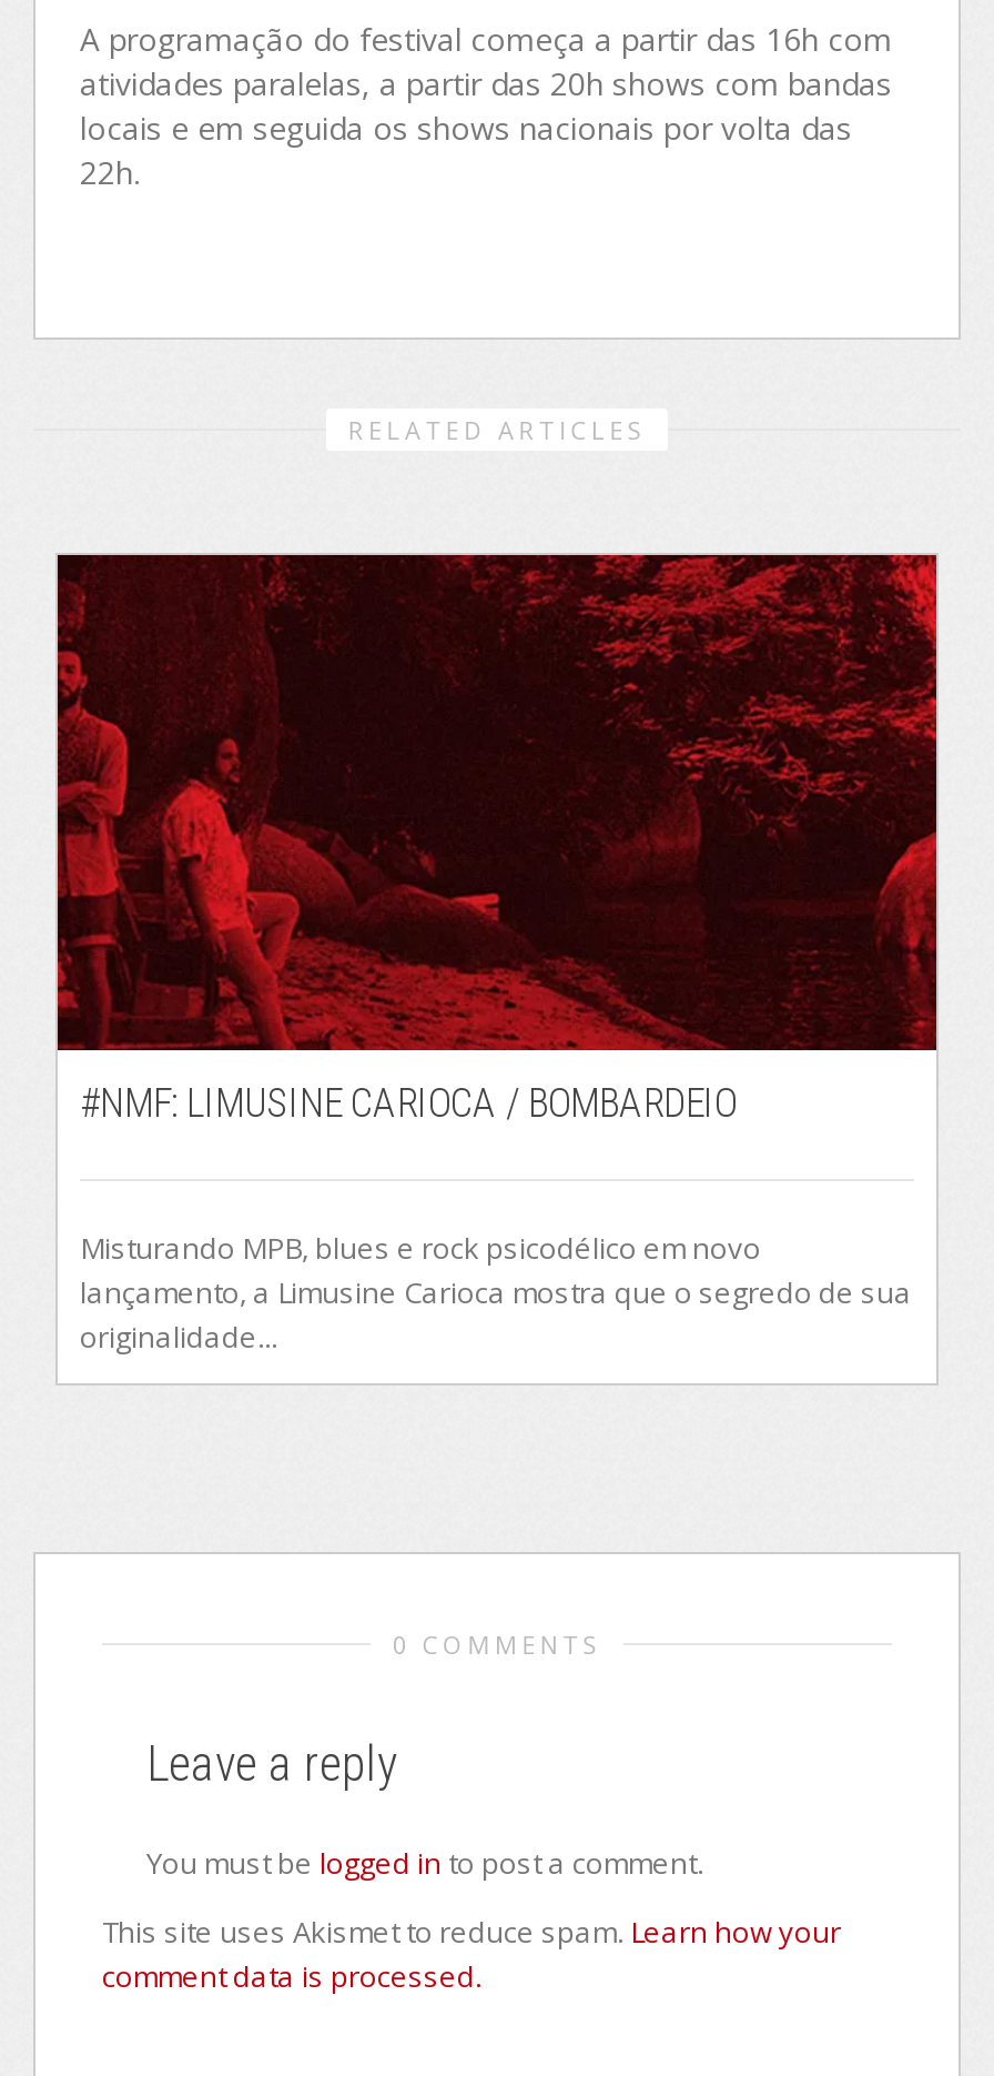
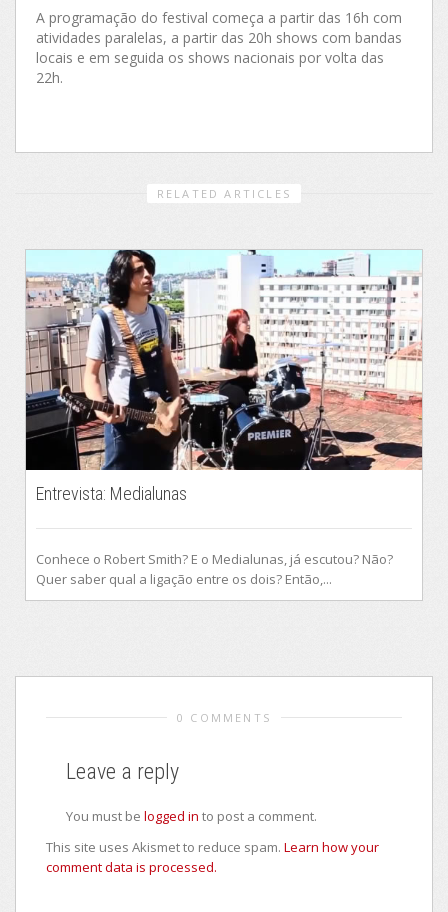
[55,553,939,1125] [image] | #NMF: LIMUSINE CARIOCA / BOMBARDEIO -> [25,249,423,504] [image] | Entrevista: Medialunas
[80,1227,912,1356] Misturando MPB, blues e rock psicodélico em novo | lançamento, a Limusine Carioca mostra que o segredo de sua | originalidade... -> [36,550,393,588] Conhece o Robert Smith? E o Medialunas, já escutou? Não? | Quer saber qual a ligação entre os dois? Então,...

